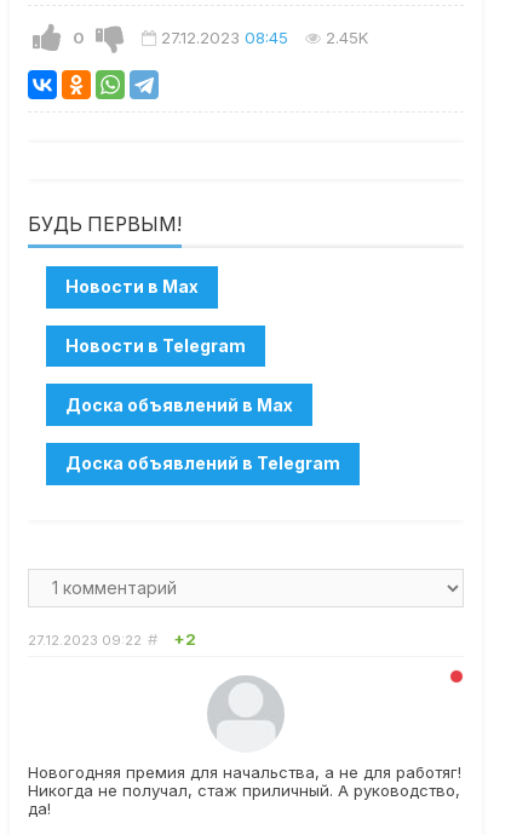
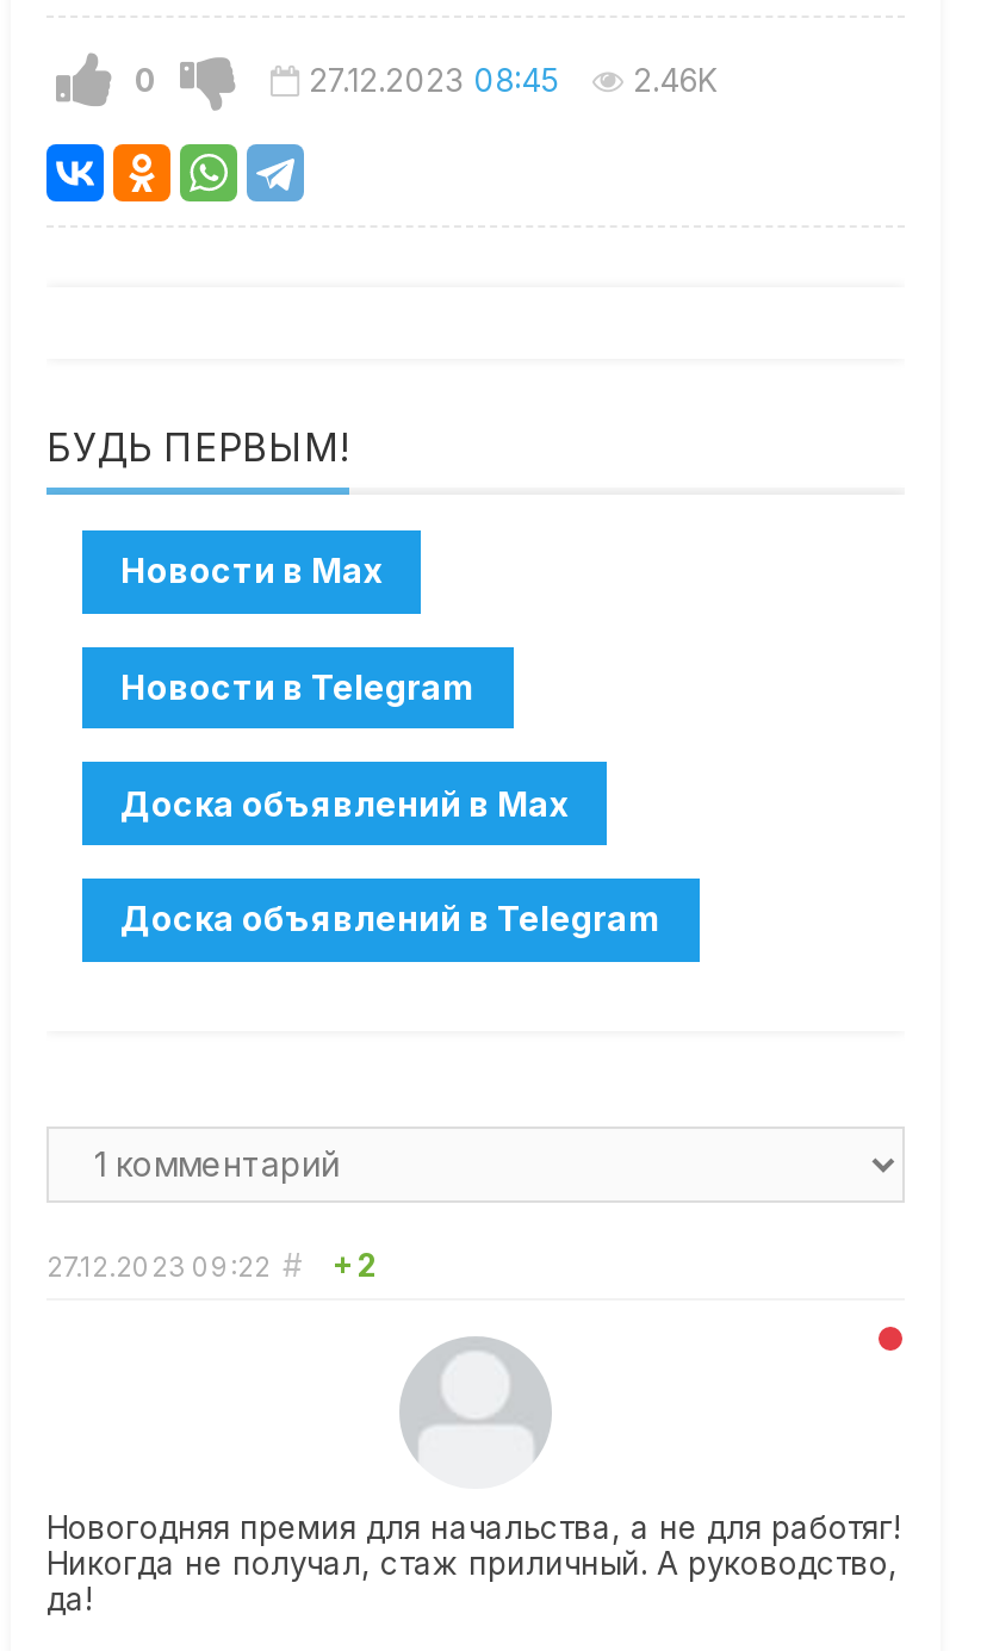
[161,27,368,47] 27.12.2023 08:45 2.45K -> [309,60,716,98] 27.12.2023 08:45 2.46K

